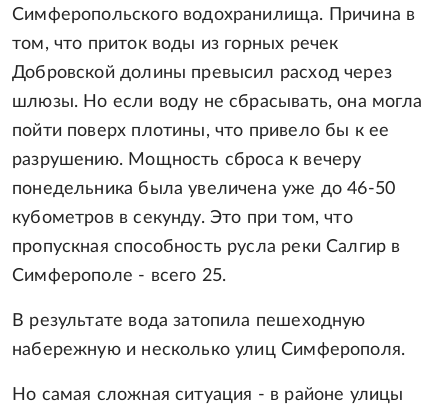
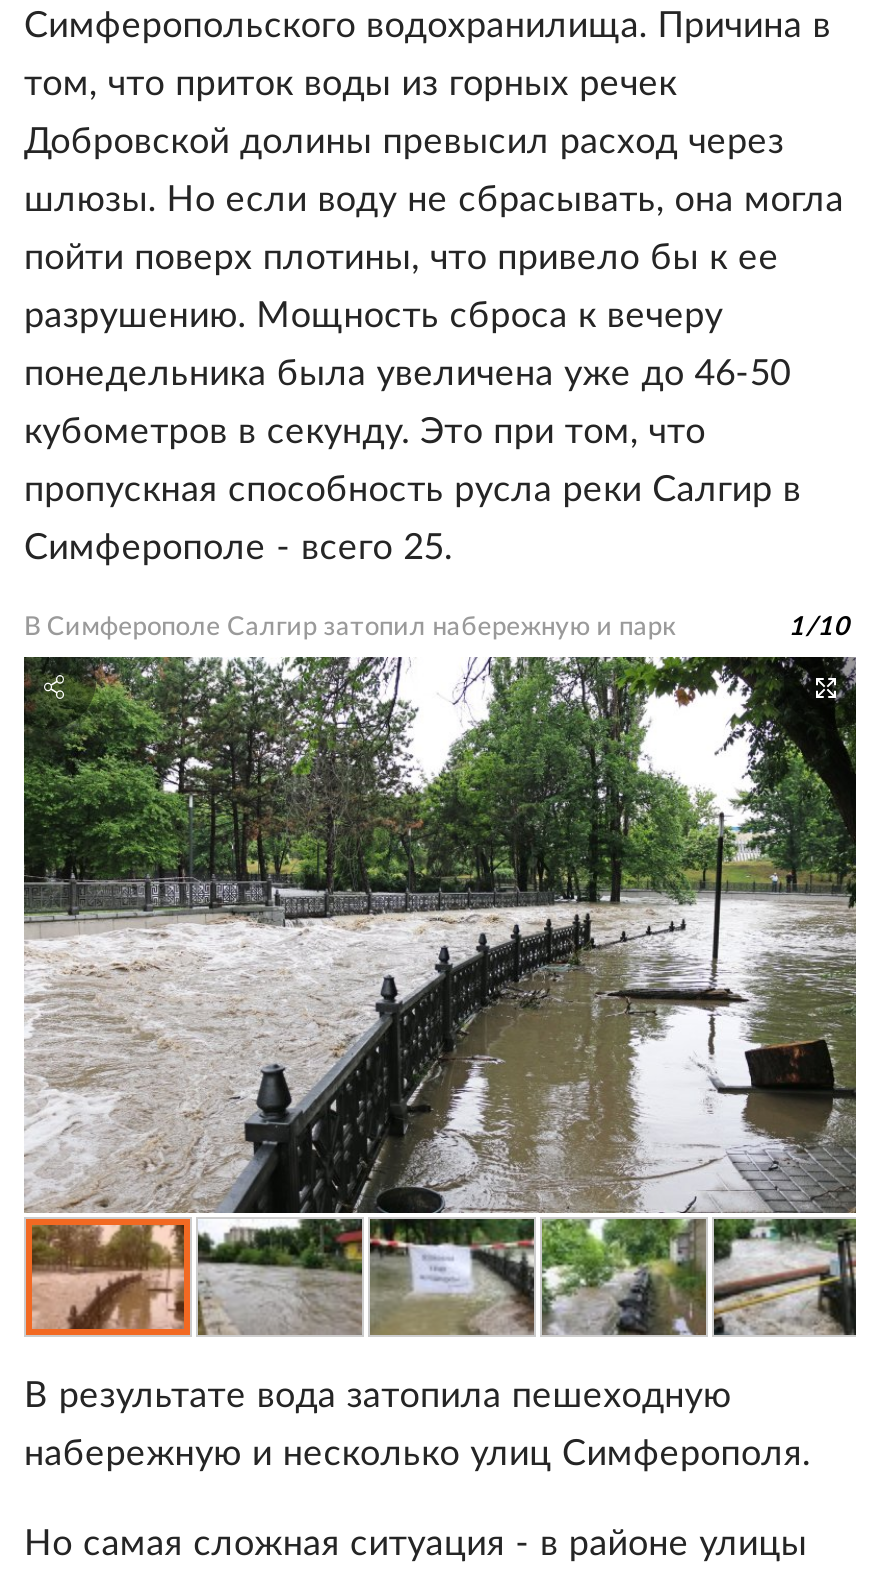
none -> [22,654,858,1338] [image]
none -> [24,616,850,642] В Симферополе Салгир затопил набережную и парк | 1/10

